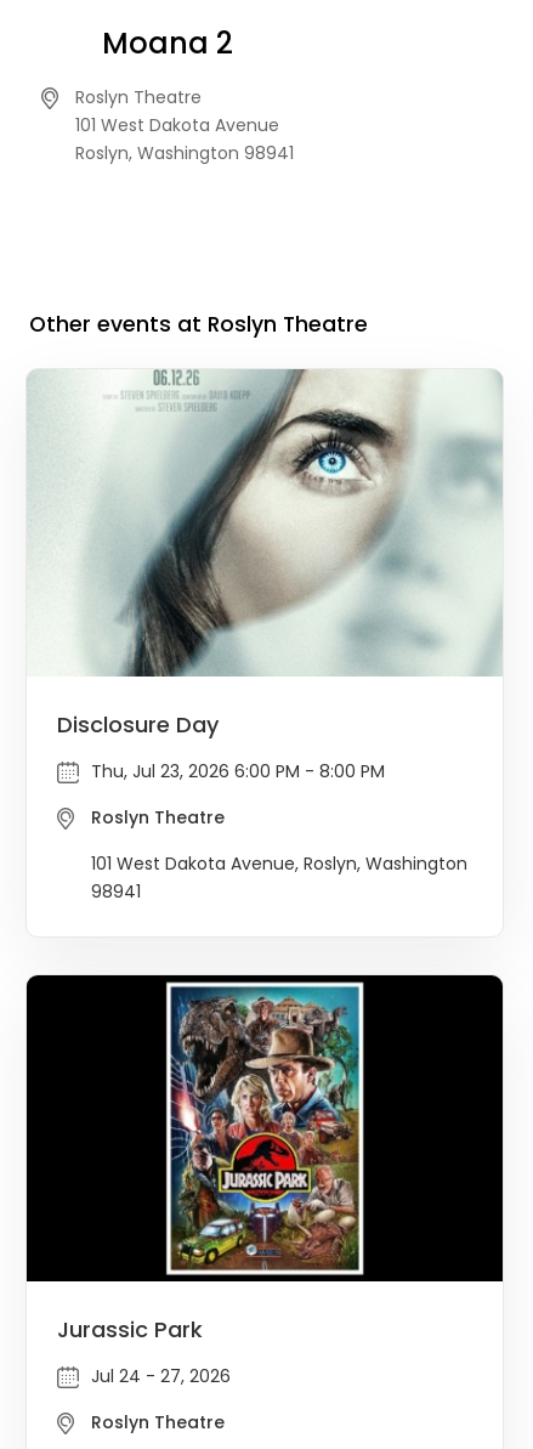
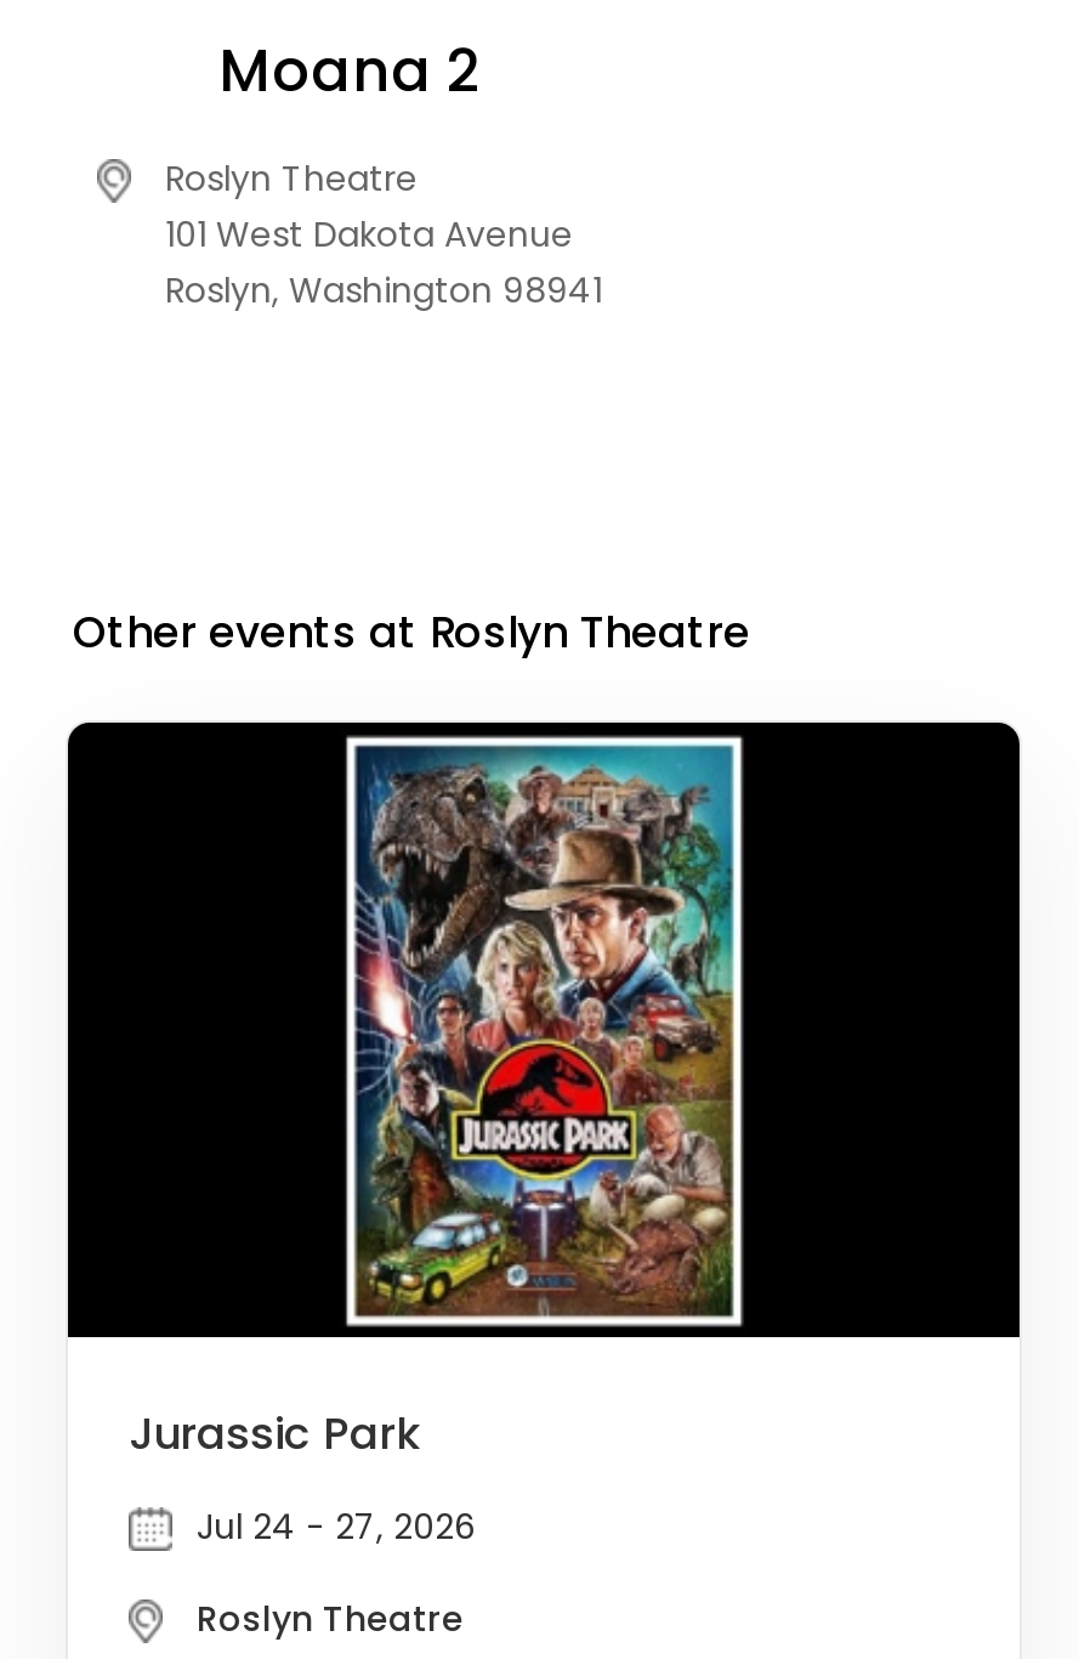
[27,368,503,903] [image] | Disclosure Day | Thu, Jul 23, 2026 6:00 PM - 8:00 PM | Roslyn Theatre | 101 West Dakota Avenue, Roslyn, Washington | 98941 -> none

